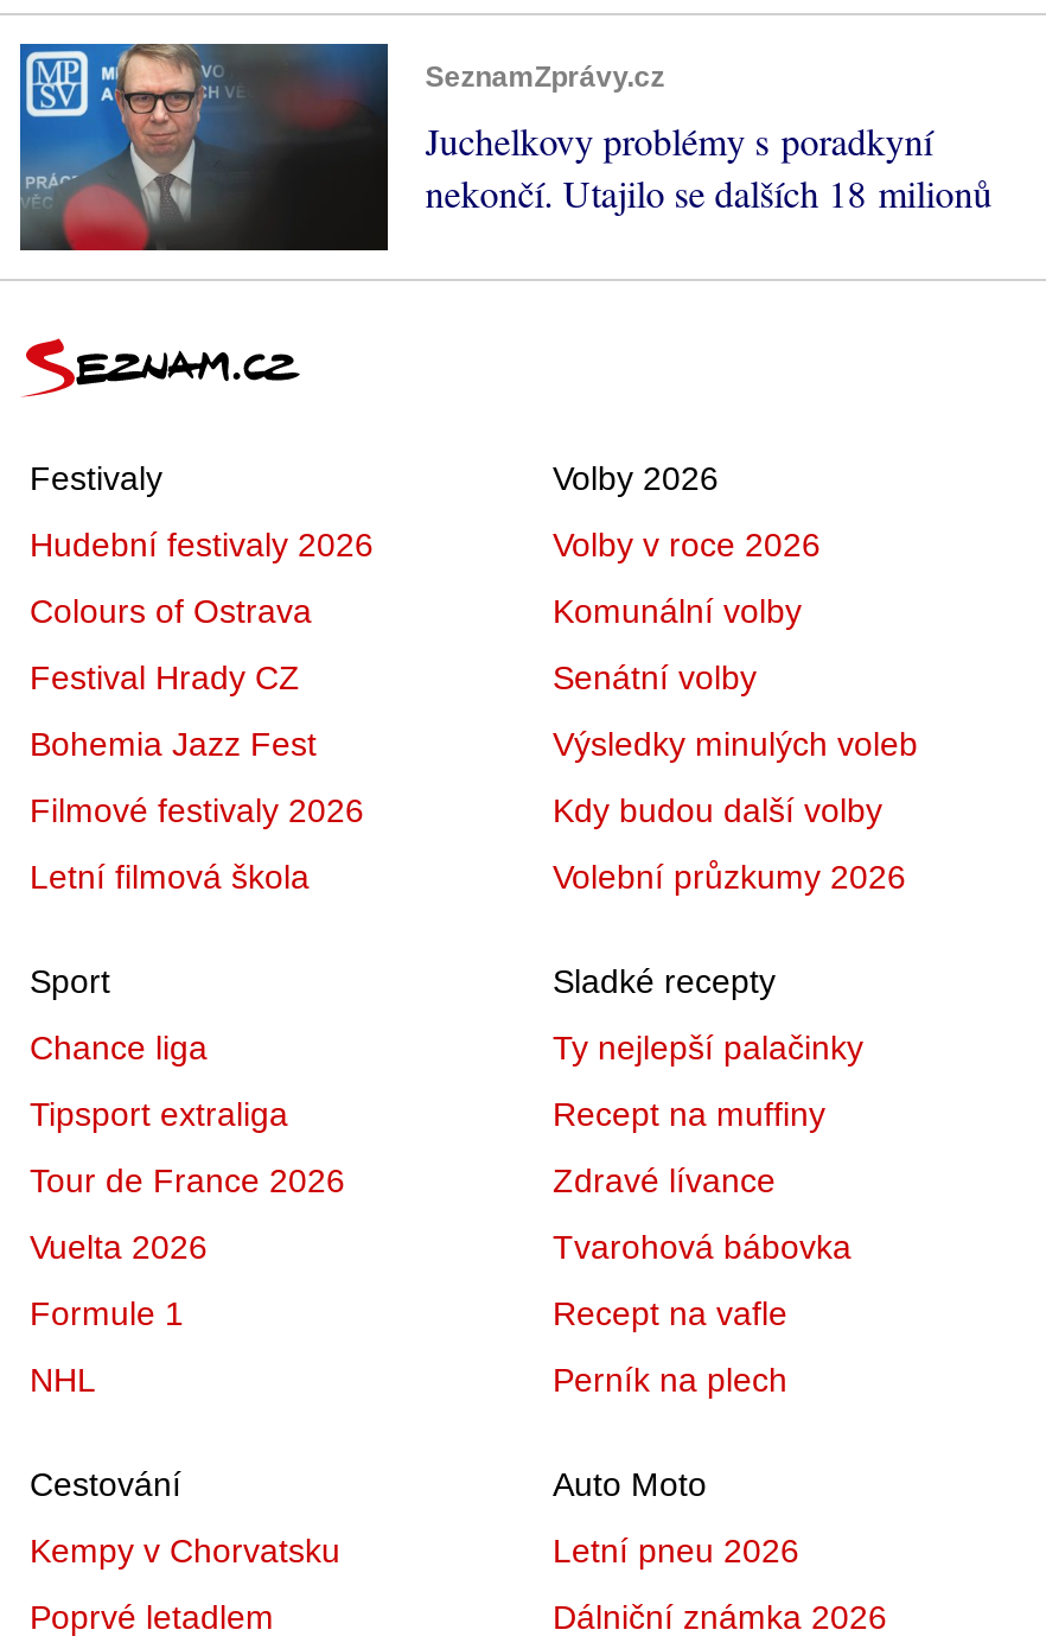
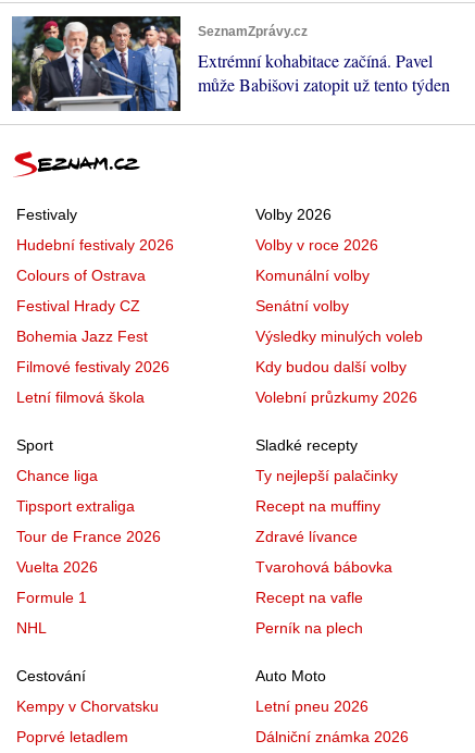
[18,43,992,254] [image] | Juchelkovy problémy s poradkyní | nekončí. Utajilo se dalších 18 milionů -> [11,15,450,112] [image] | Extrémní kohabitace začíná. Pavel | může Babišovi zatopit už tento týden

